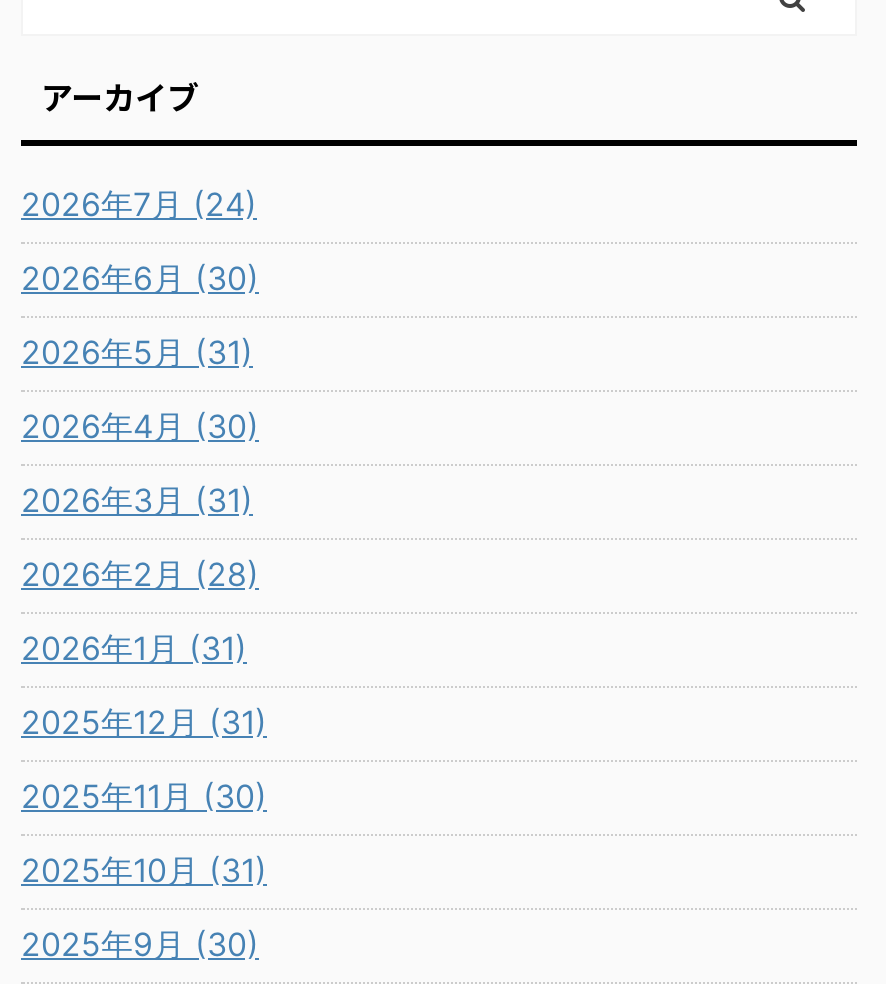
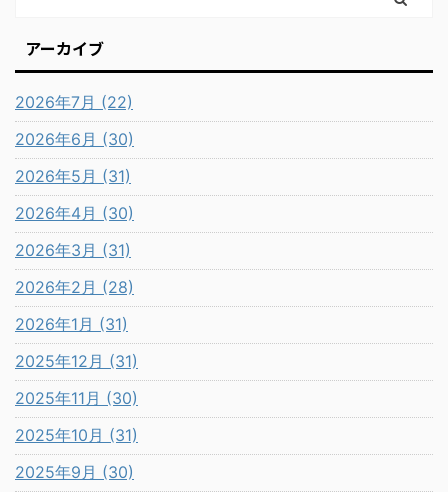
[21,184,257,224] 2026年7月 (24) -> [15,92,133,112] 2026年7月 (22)

